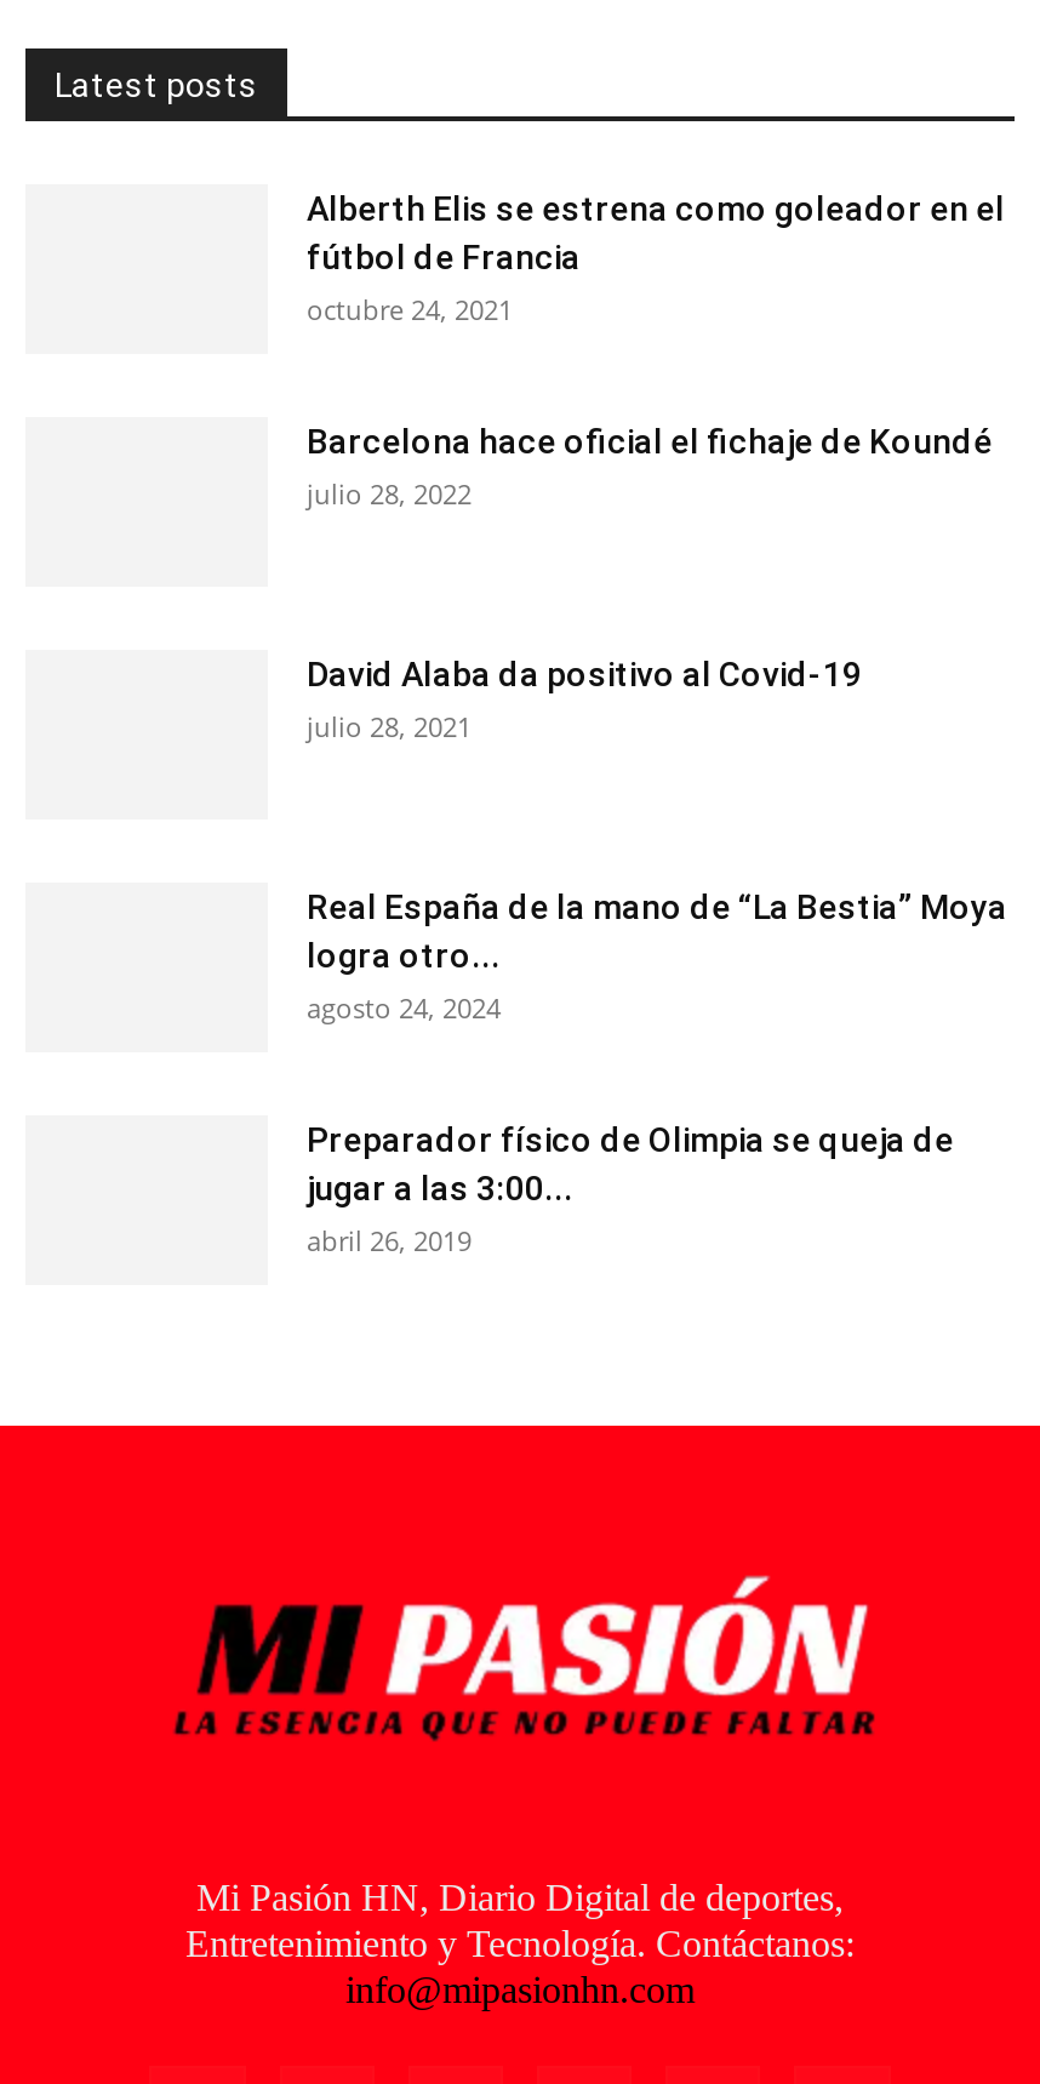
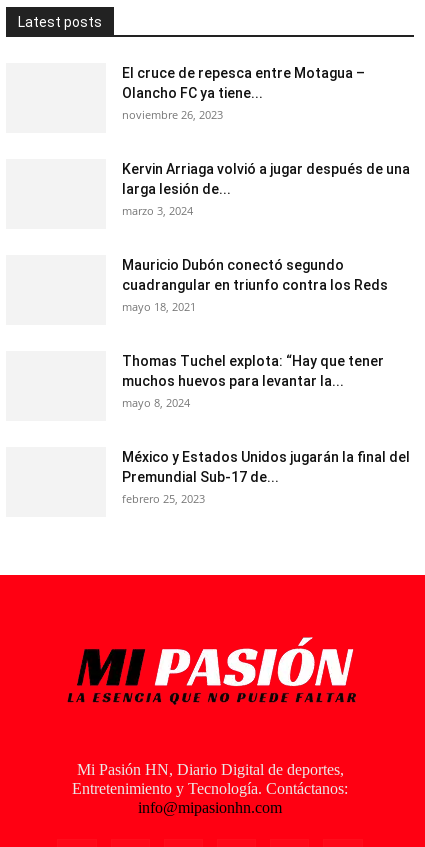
[307,189,1005,327] Alberth Elis se estrena como goleador en el | fútbol de Francia | octubre 24, 2021 -> [122,65,365,122] El cruce de repesca entre Motagua – | Olancho FC ya tiene... | noviembre 26, 2023
[307,422,993,512] Barcelona hace oficial el fichaje de Koundé | julio 28, 2022 -> [122,161,410,218] Kervin Arriaga volvió a jugar después de una | larga lesión de... | marzo 3, 2024
[307,655,862,744] David Alaba da positivo al Covid-19 | julio 28, 2021 -> [122,257,388,314] Mauricio Dubón conectó segundo | cuadrangular en triunfo contra los Reds | mayo 18, 2021
[307,887,1007,1026] Real España de la mano de “La Bestia” Moya | logra otro... | agosto 24, 2024 -> [122,353,384,410] Thomas Tuchel explota: “Hay que tener | muchos huevos para levantar la... | mayo 8, 2024
[307,1120,954,1258] Preparador físico de Olimpia se queja de | jugar a las 3:00... | abril 26, 2019 -> [122,449,410,506] México y Estados Unidos jugarán la final del | Premundial Sub-17 de... | febrero 25, 2023

